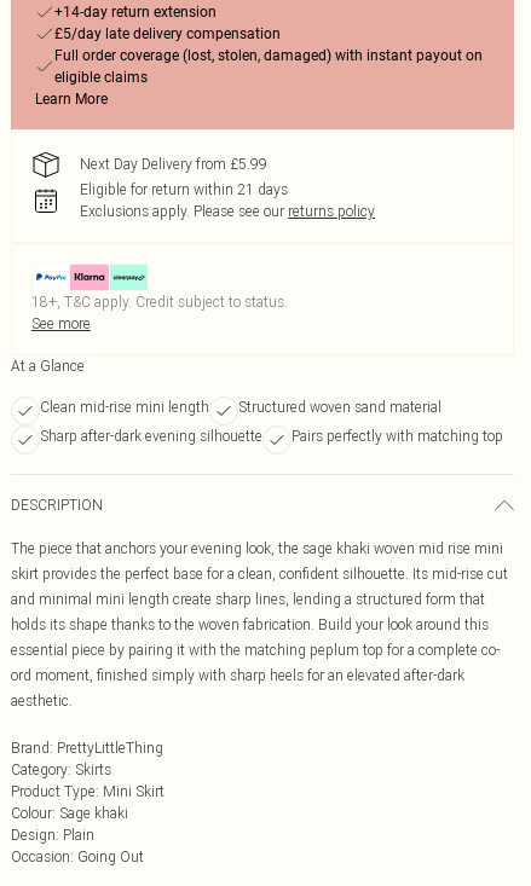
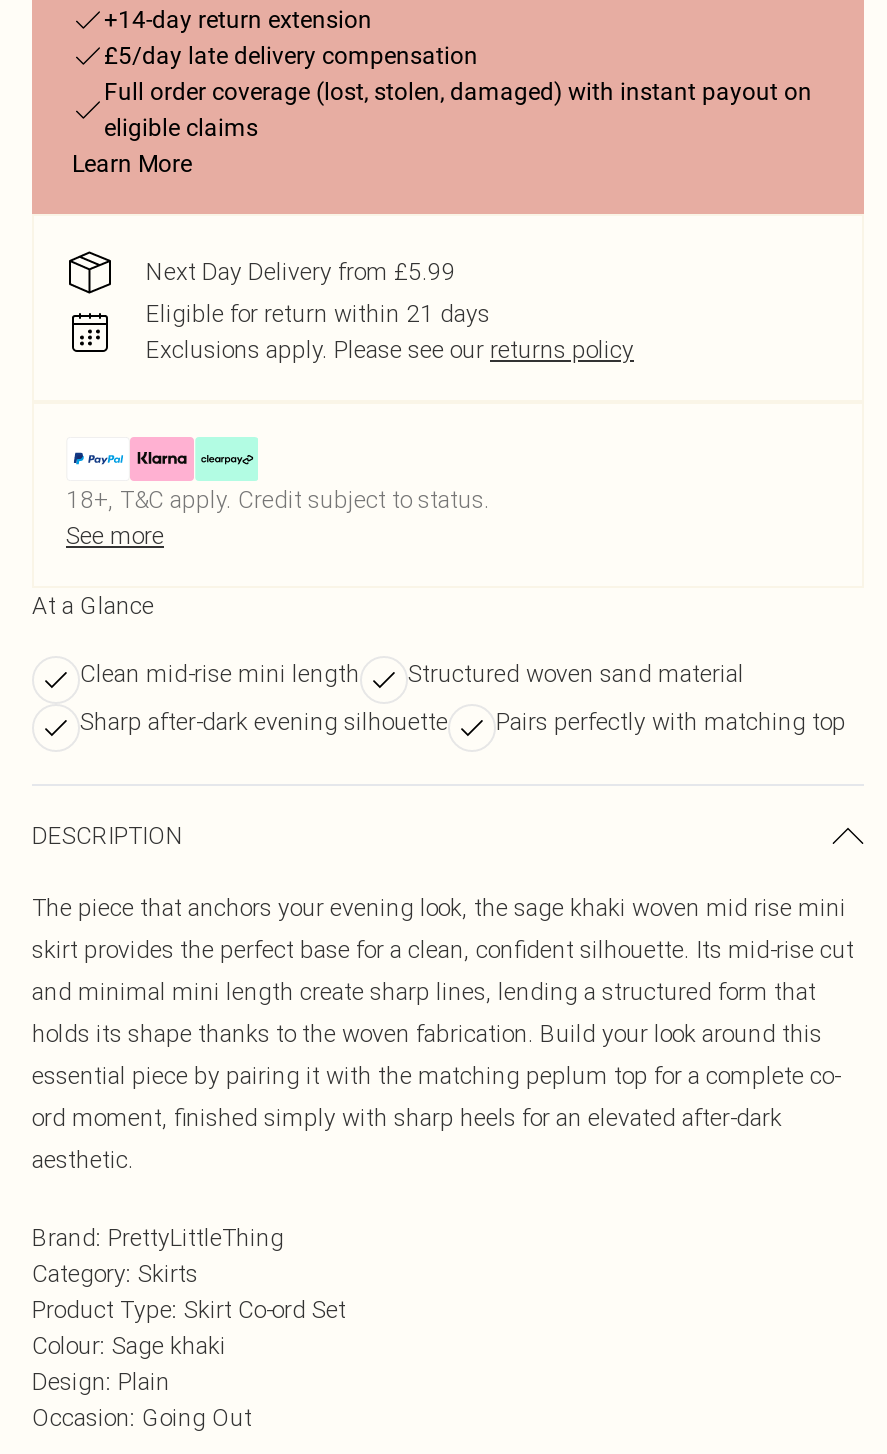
[11,782,165,800] Product Type: Mini Skirt -> [32,1294,346,1324] Product Type: Skirt Co-ord Set

